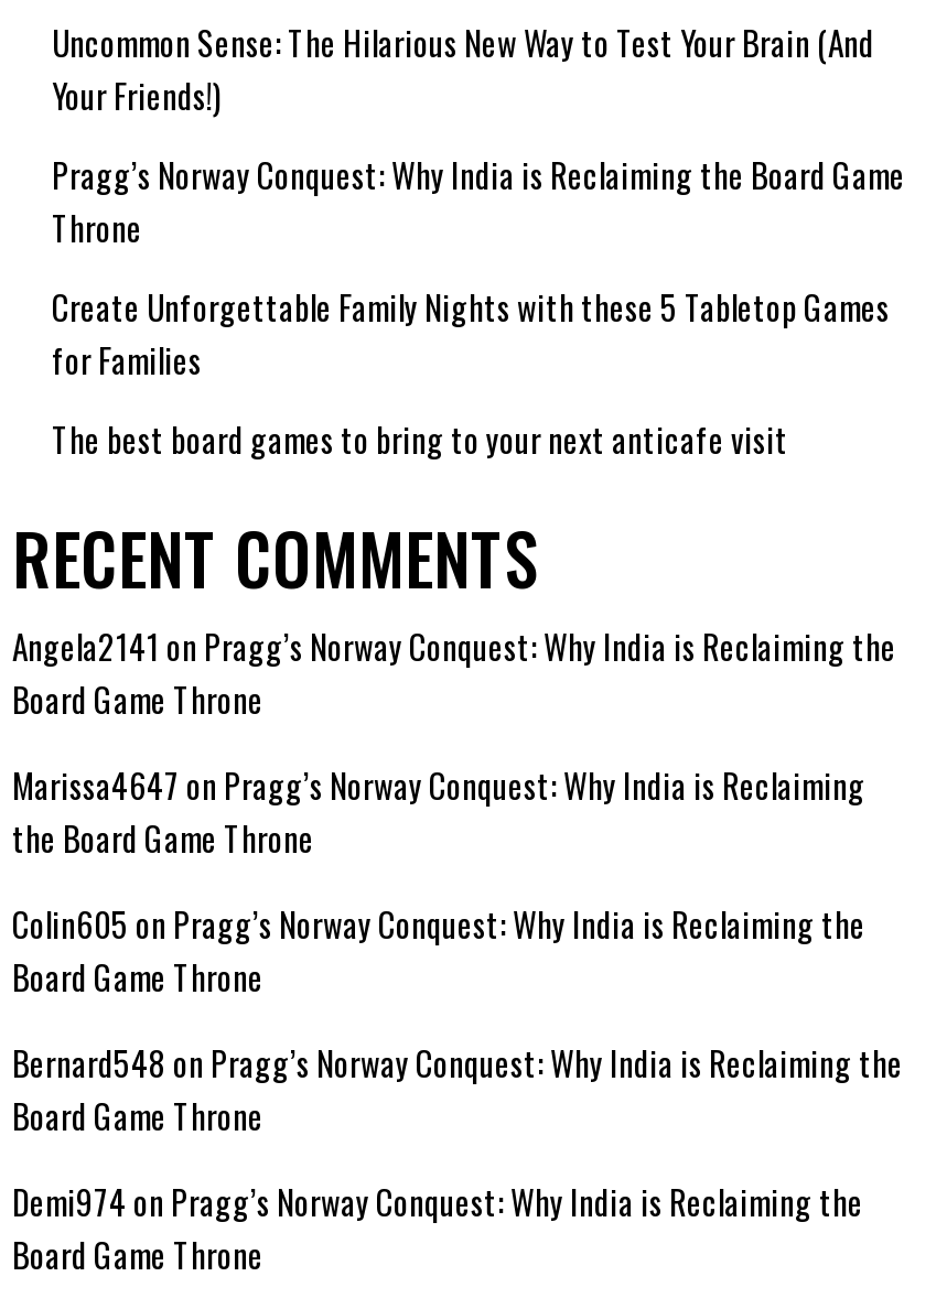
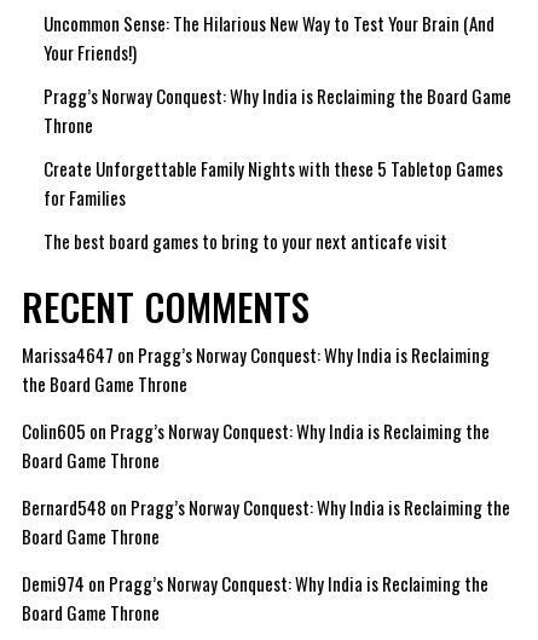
[12,621,896,723] Angela2141 on Pragg’s Norway Conquest: Why India is Reclaiming the | Board Game Throne -> none

